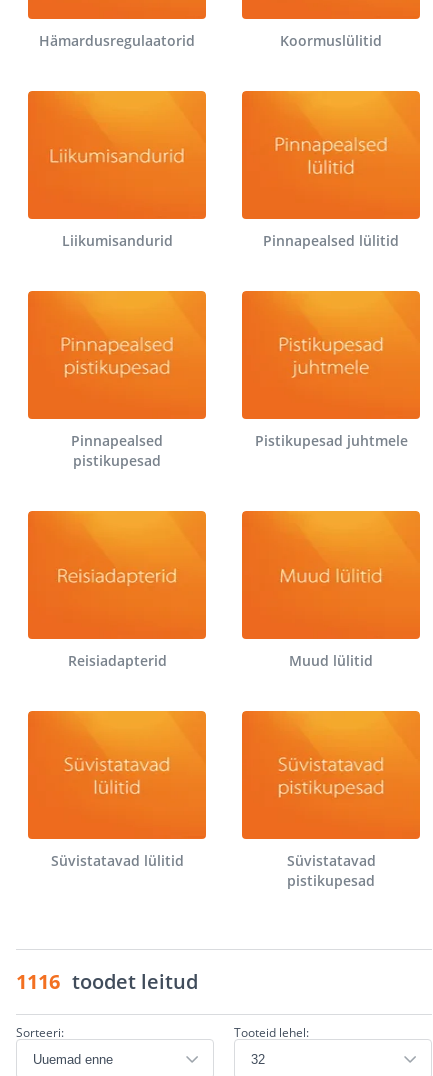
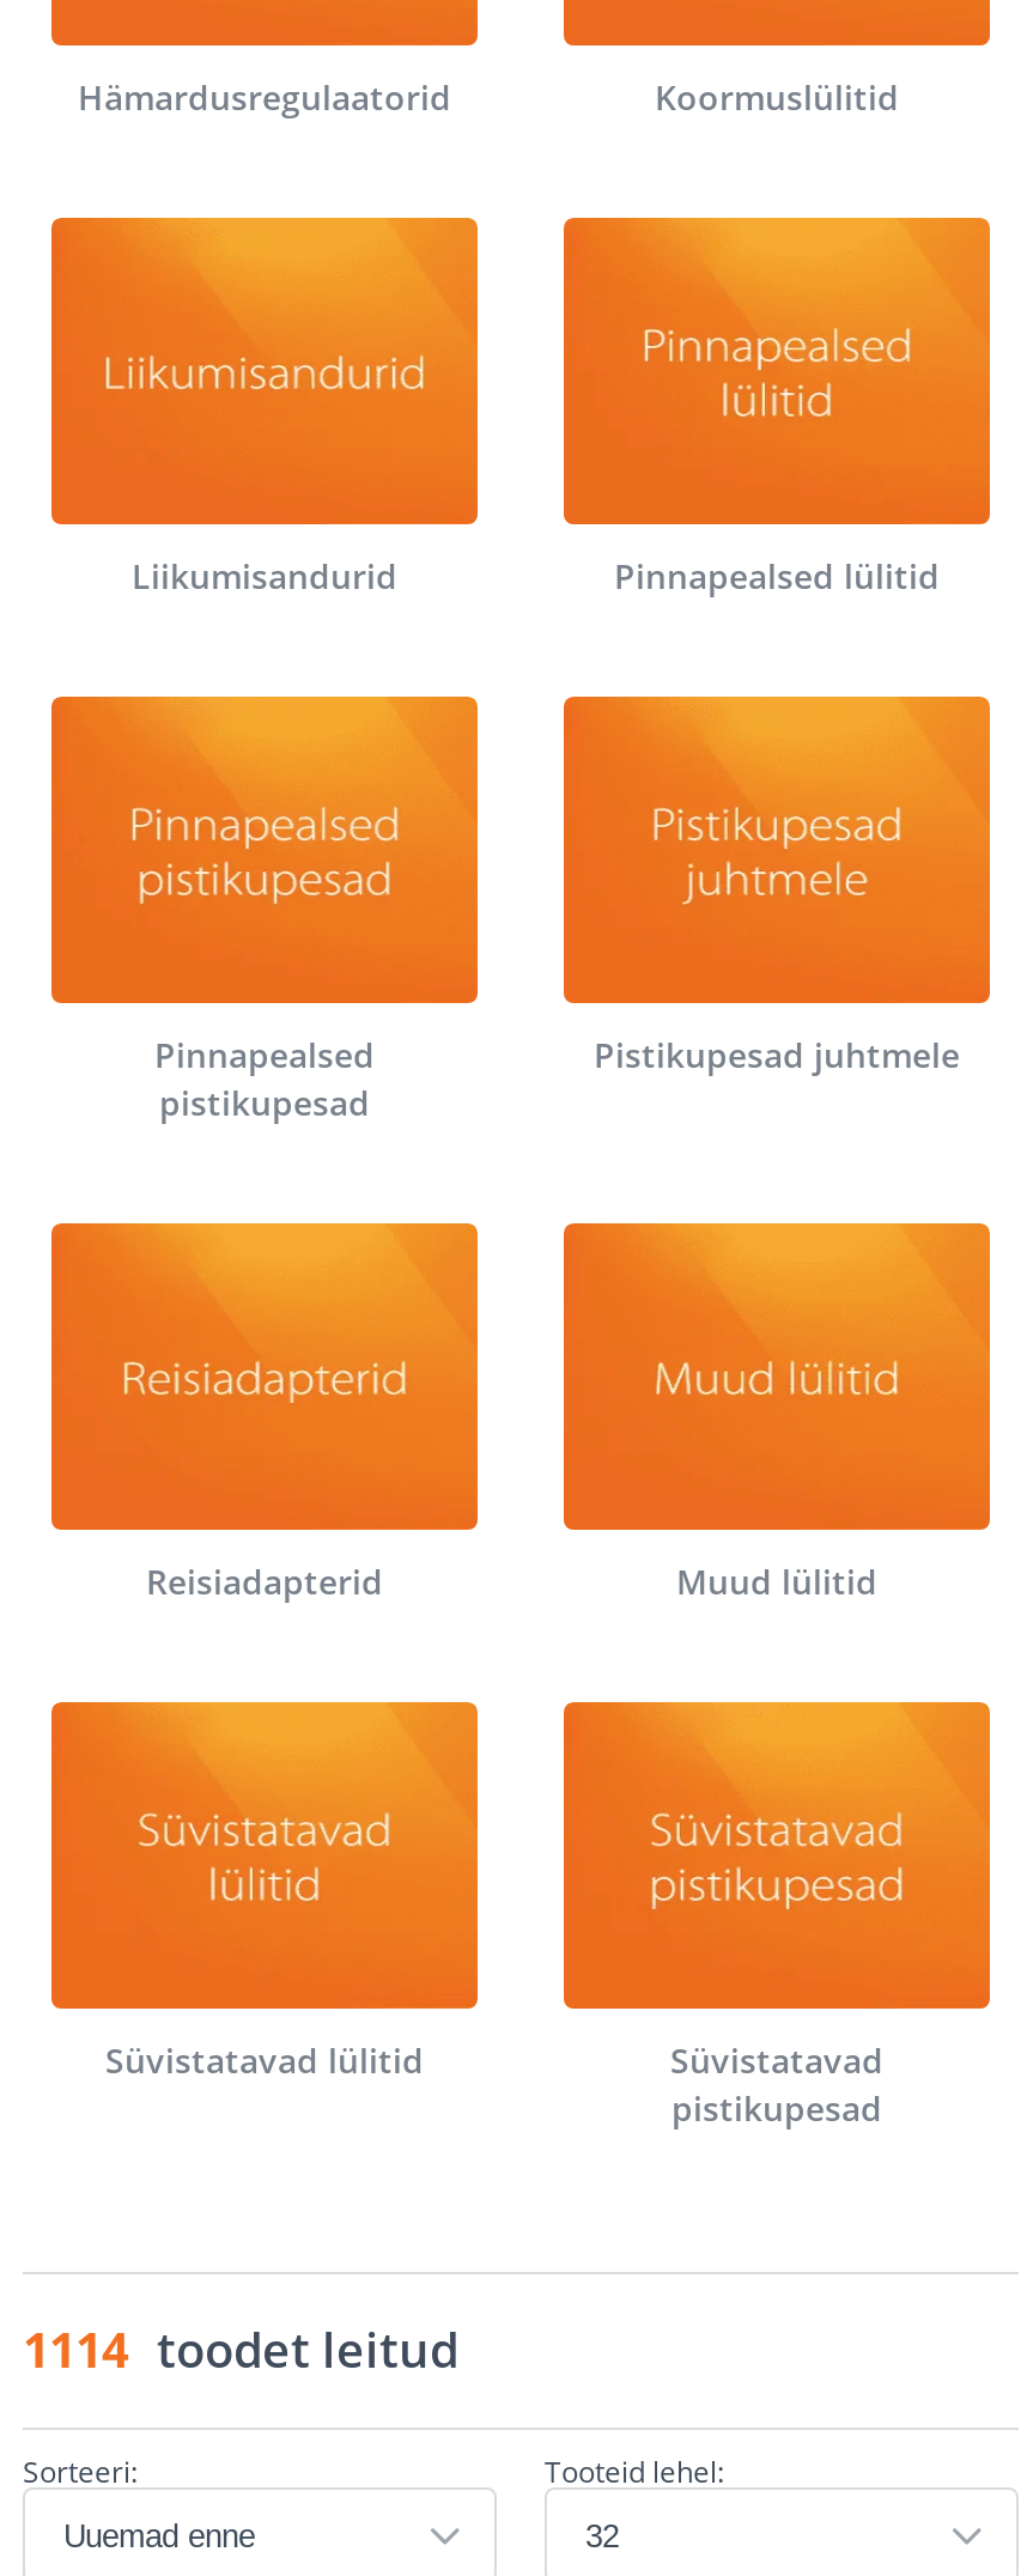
[16,968,198,995] 1116 toodet leitud -> [23,2317,458,2382] 1114 toodet leitud

